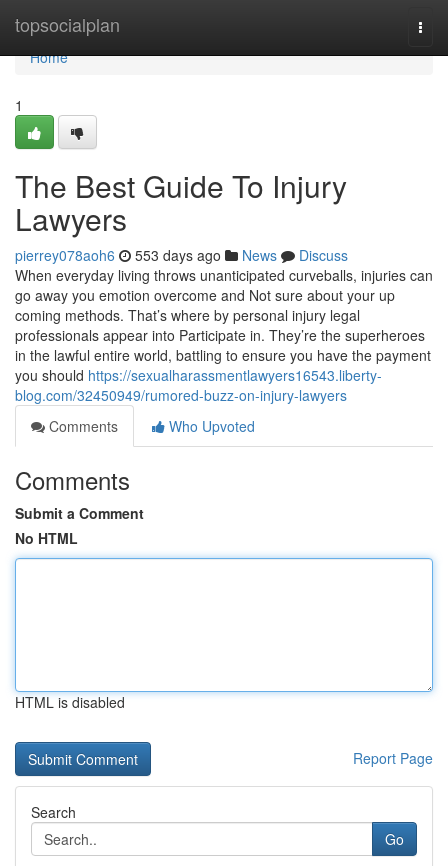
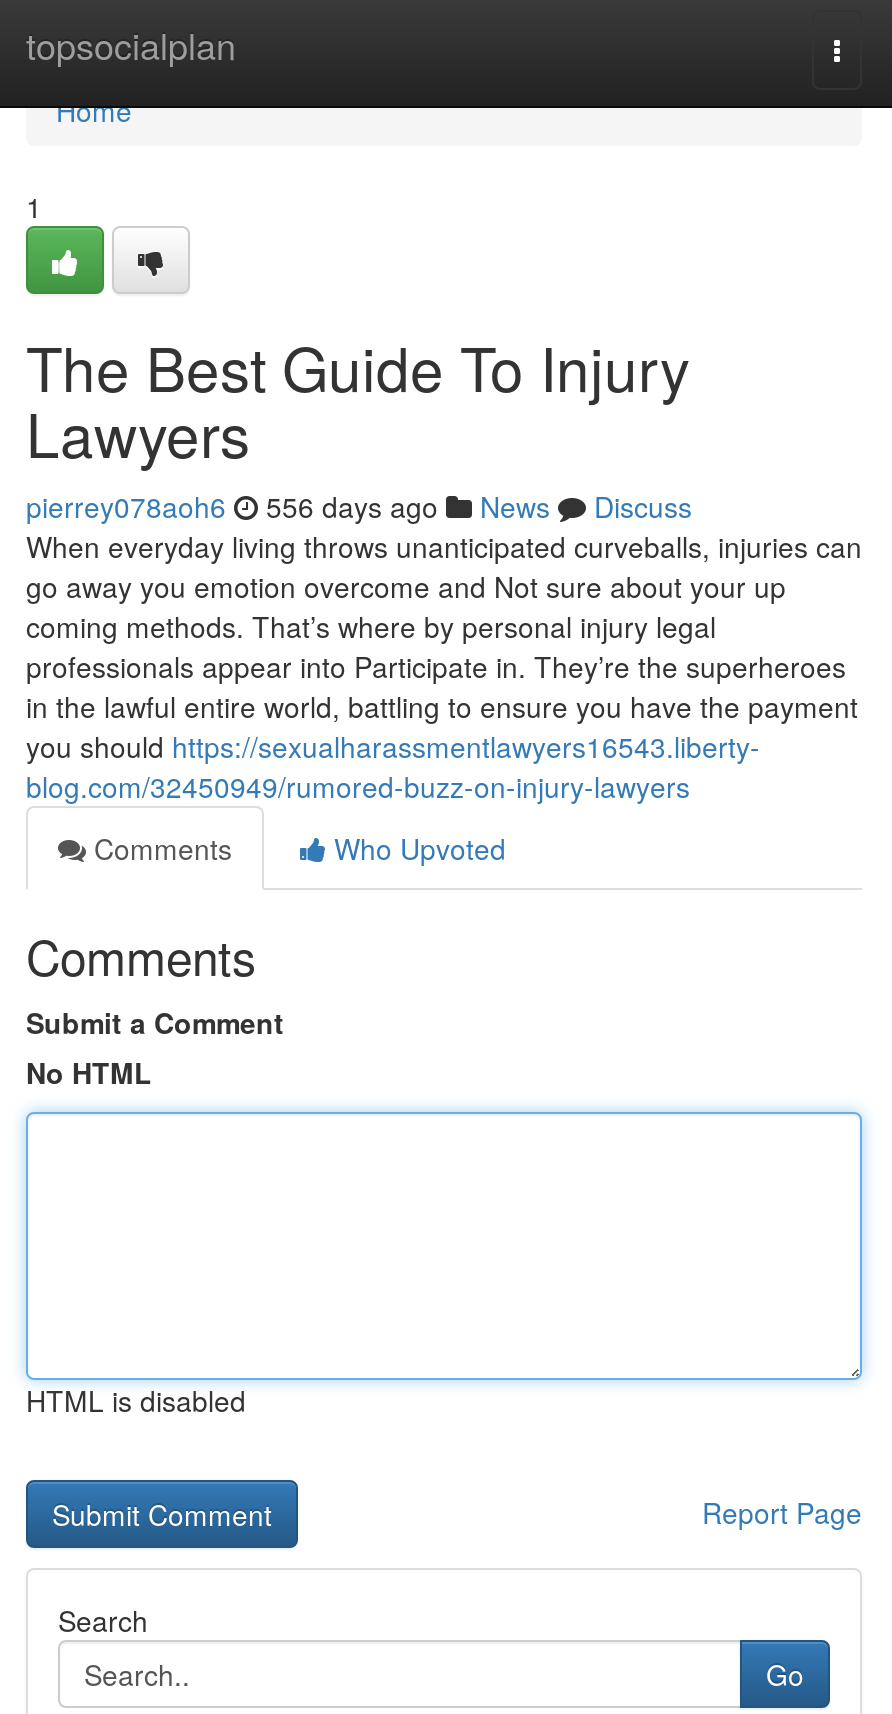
[15,245,348,265] pierrey078aoh6 553 days ago News Discuss -> [26,486,692,526] pierrey078aoh6 556 days ago News Discuss

